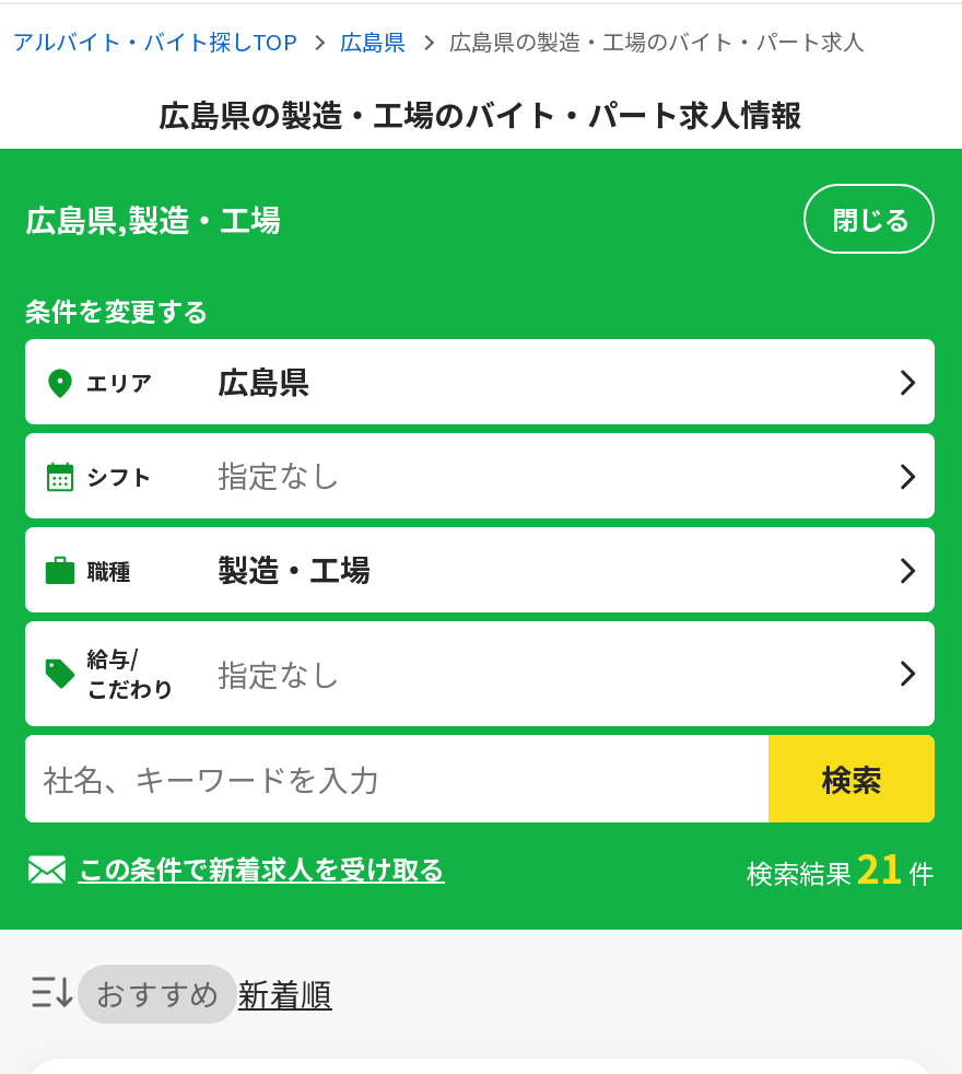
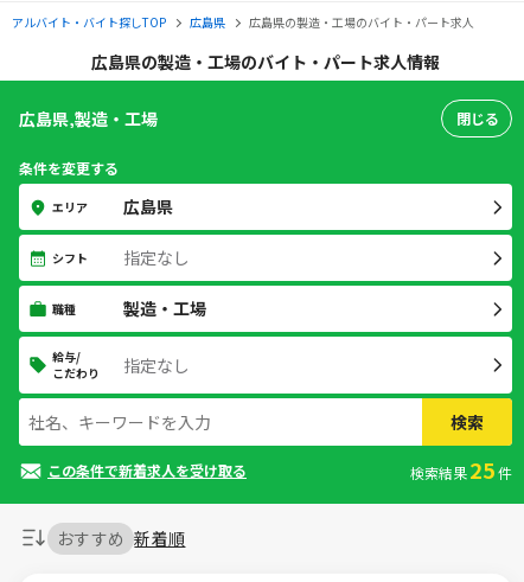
[747,838,935,895] 検索結果 21 件 -> [410,454,512,485] 検索結果 25 件

